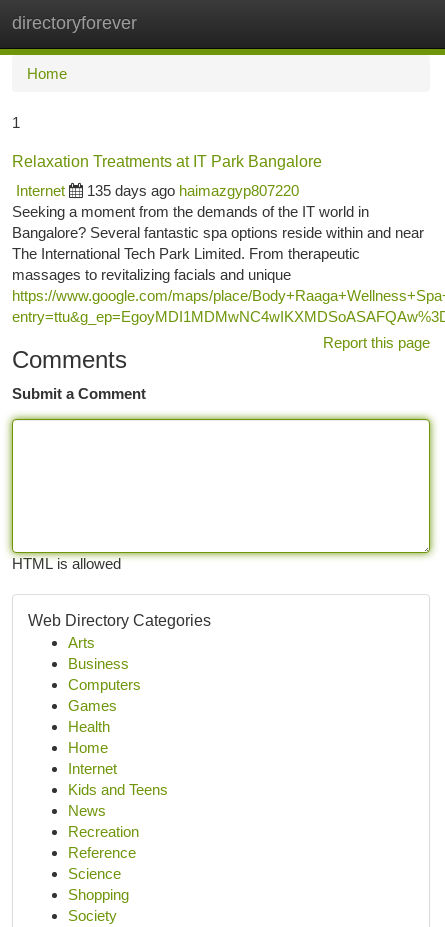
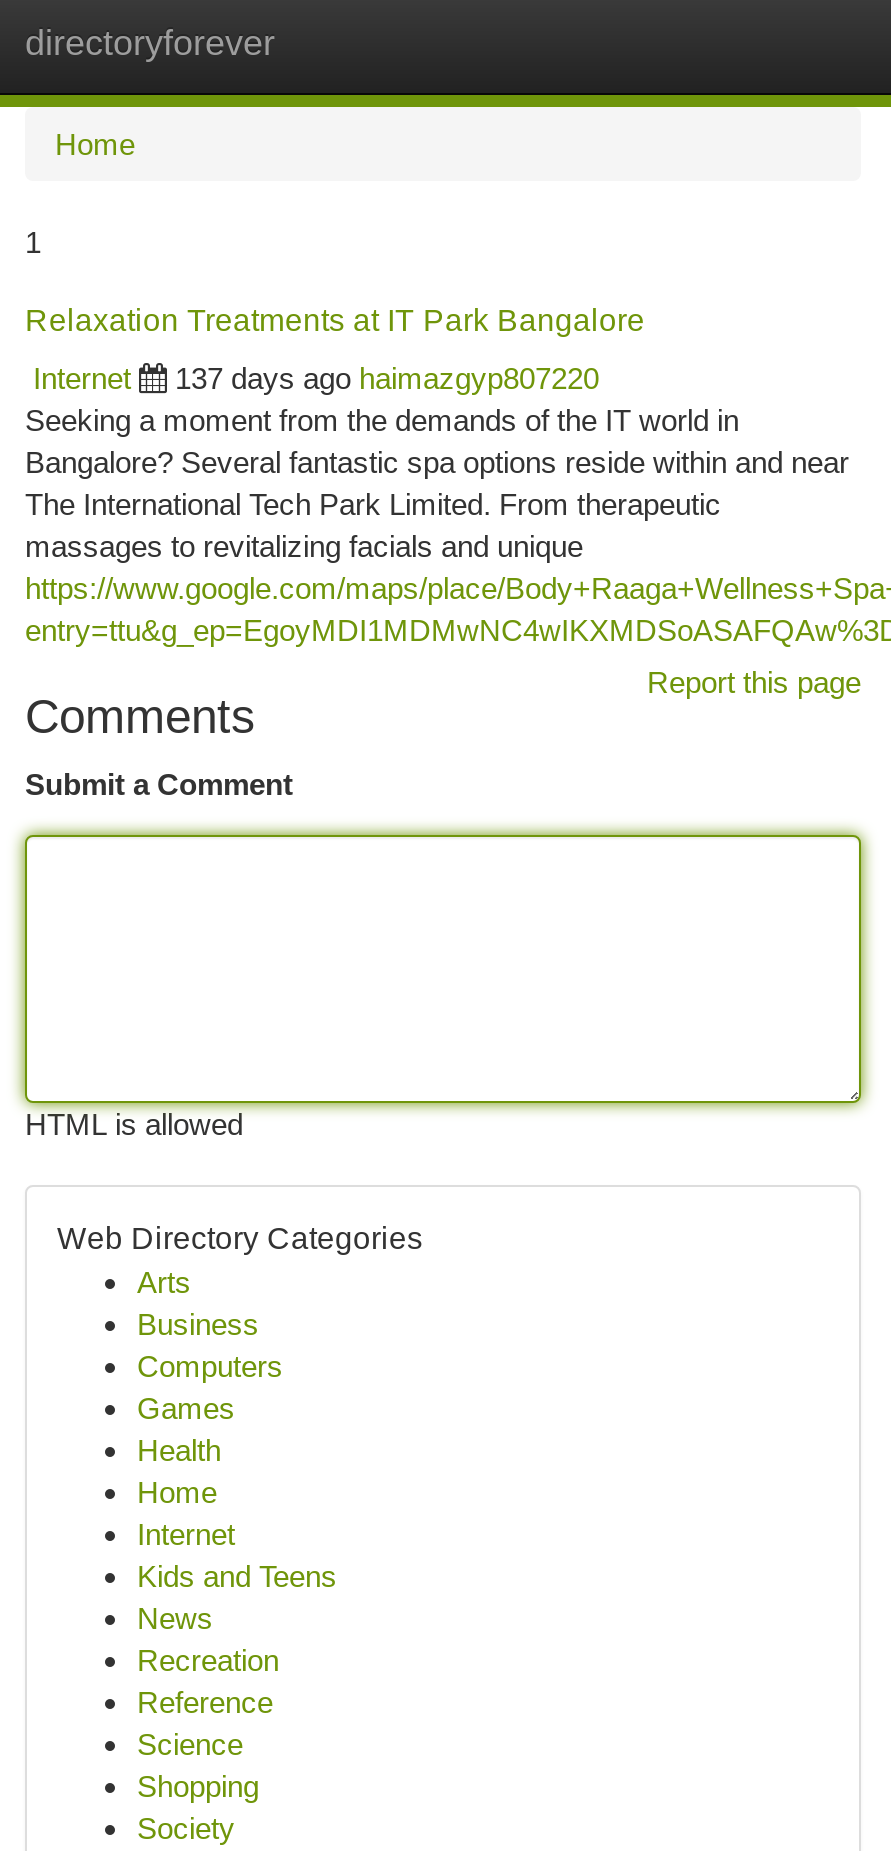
[87,182,299,199] 135 days ago haimazgyp807220 -> [175,361,599,395] 137 days ago haimazgyp807220

